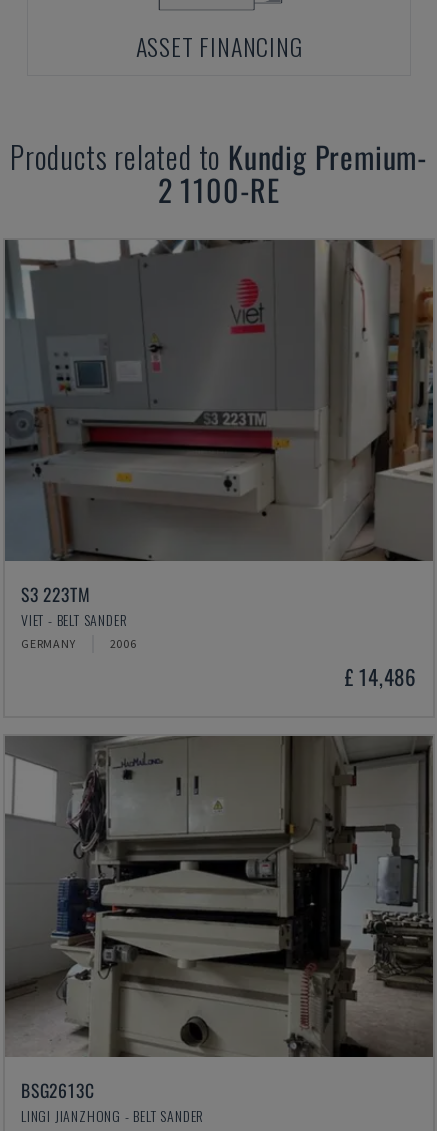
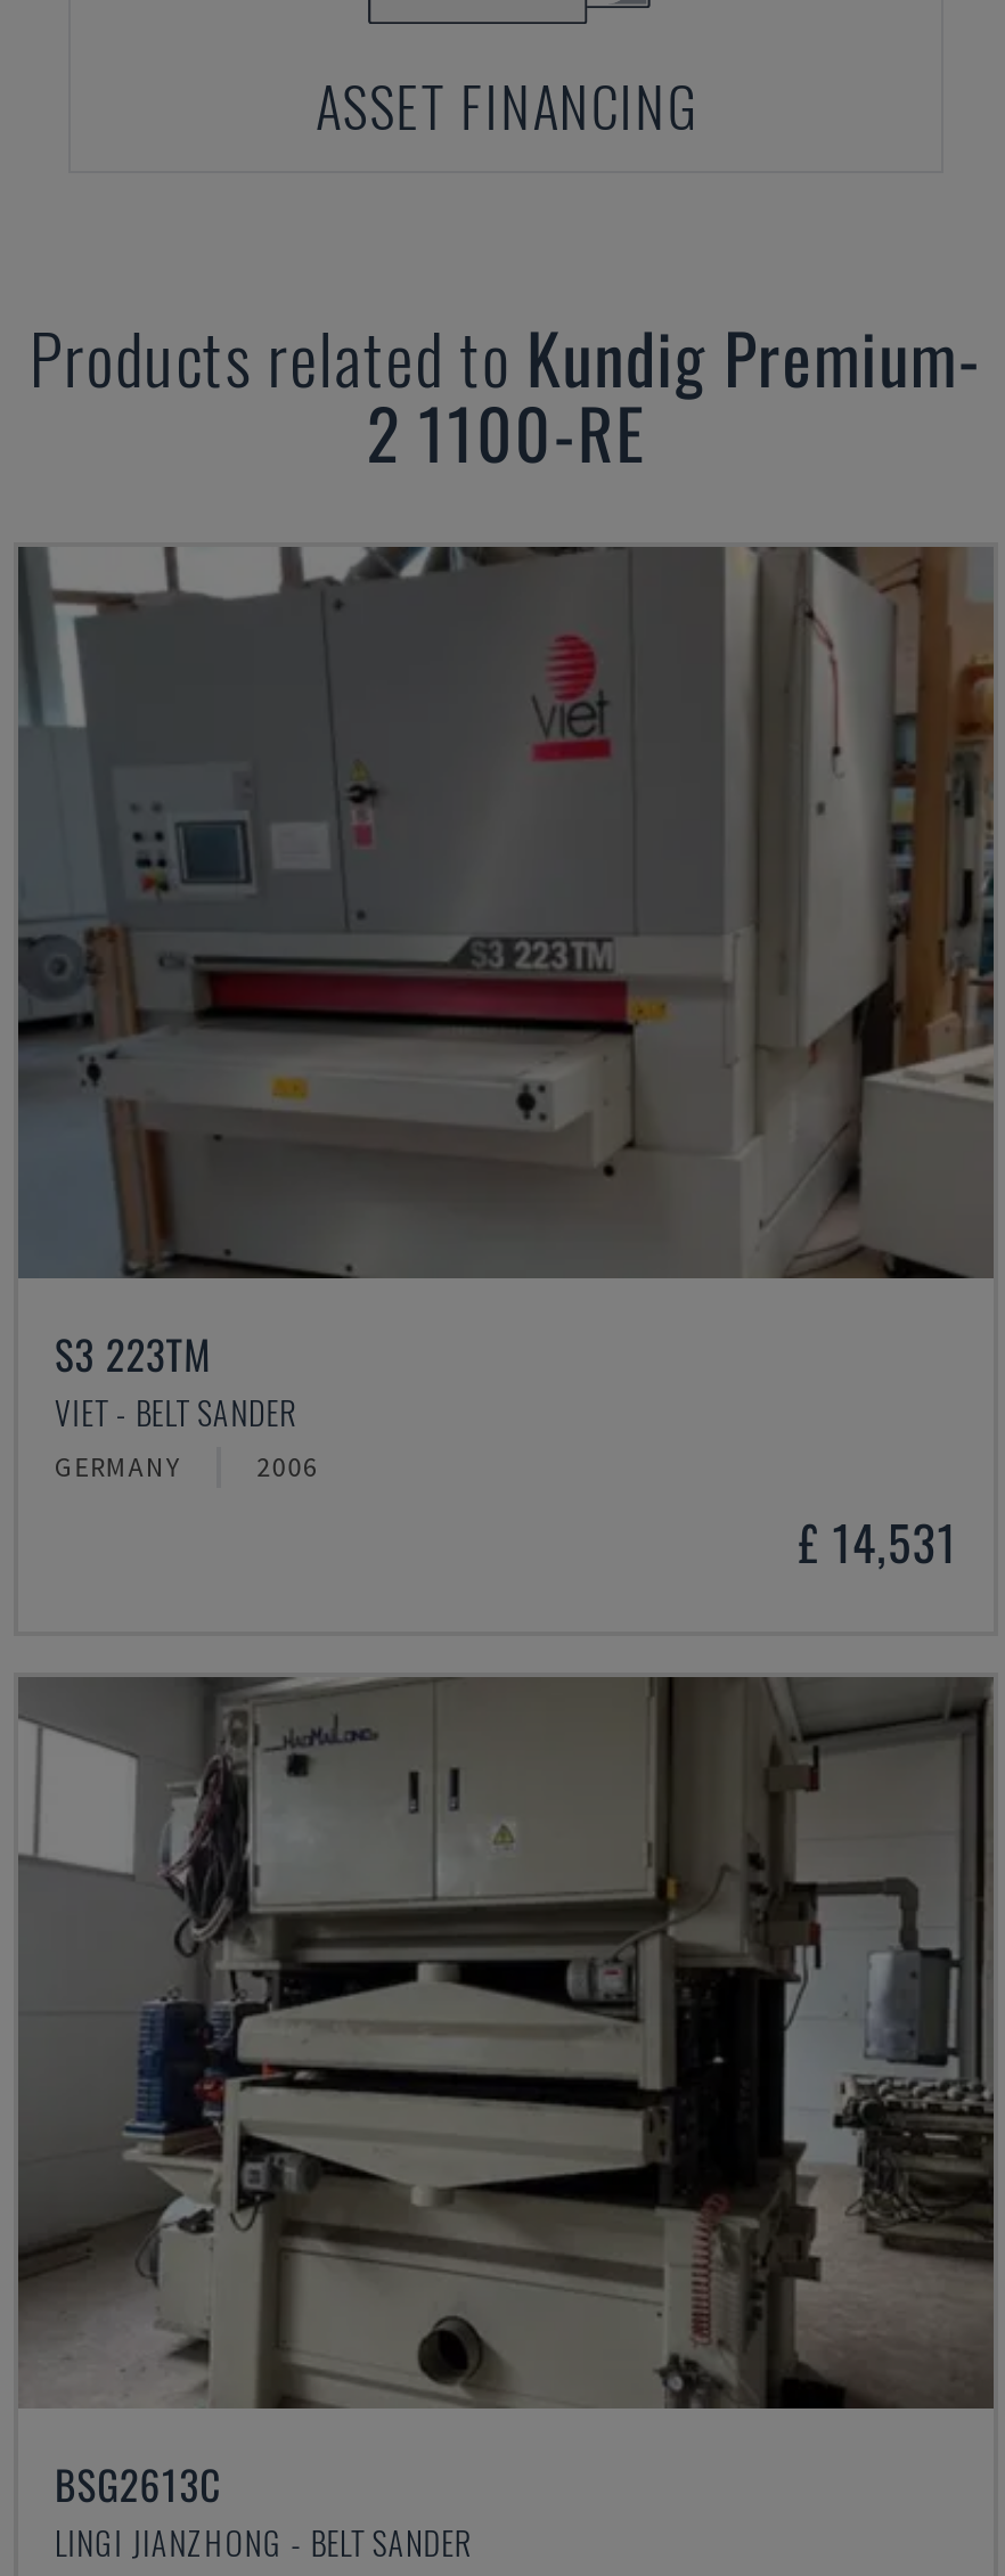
[345,661,417,692] £ 14,486 -> [799,1506,957,1577] £ 14,531

